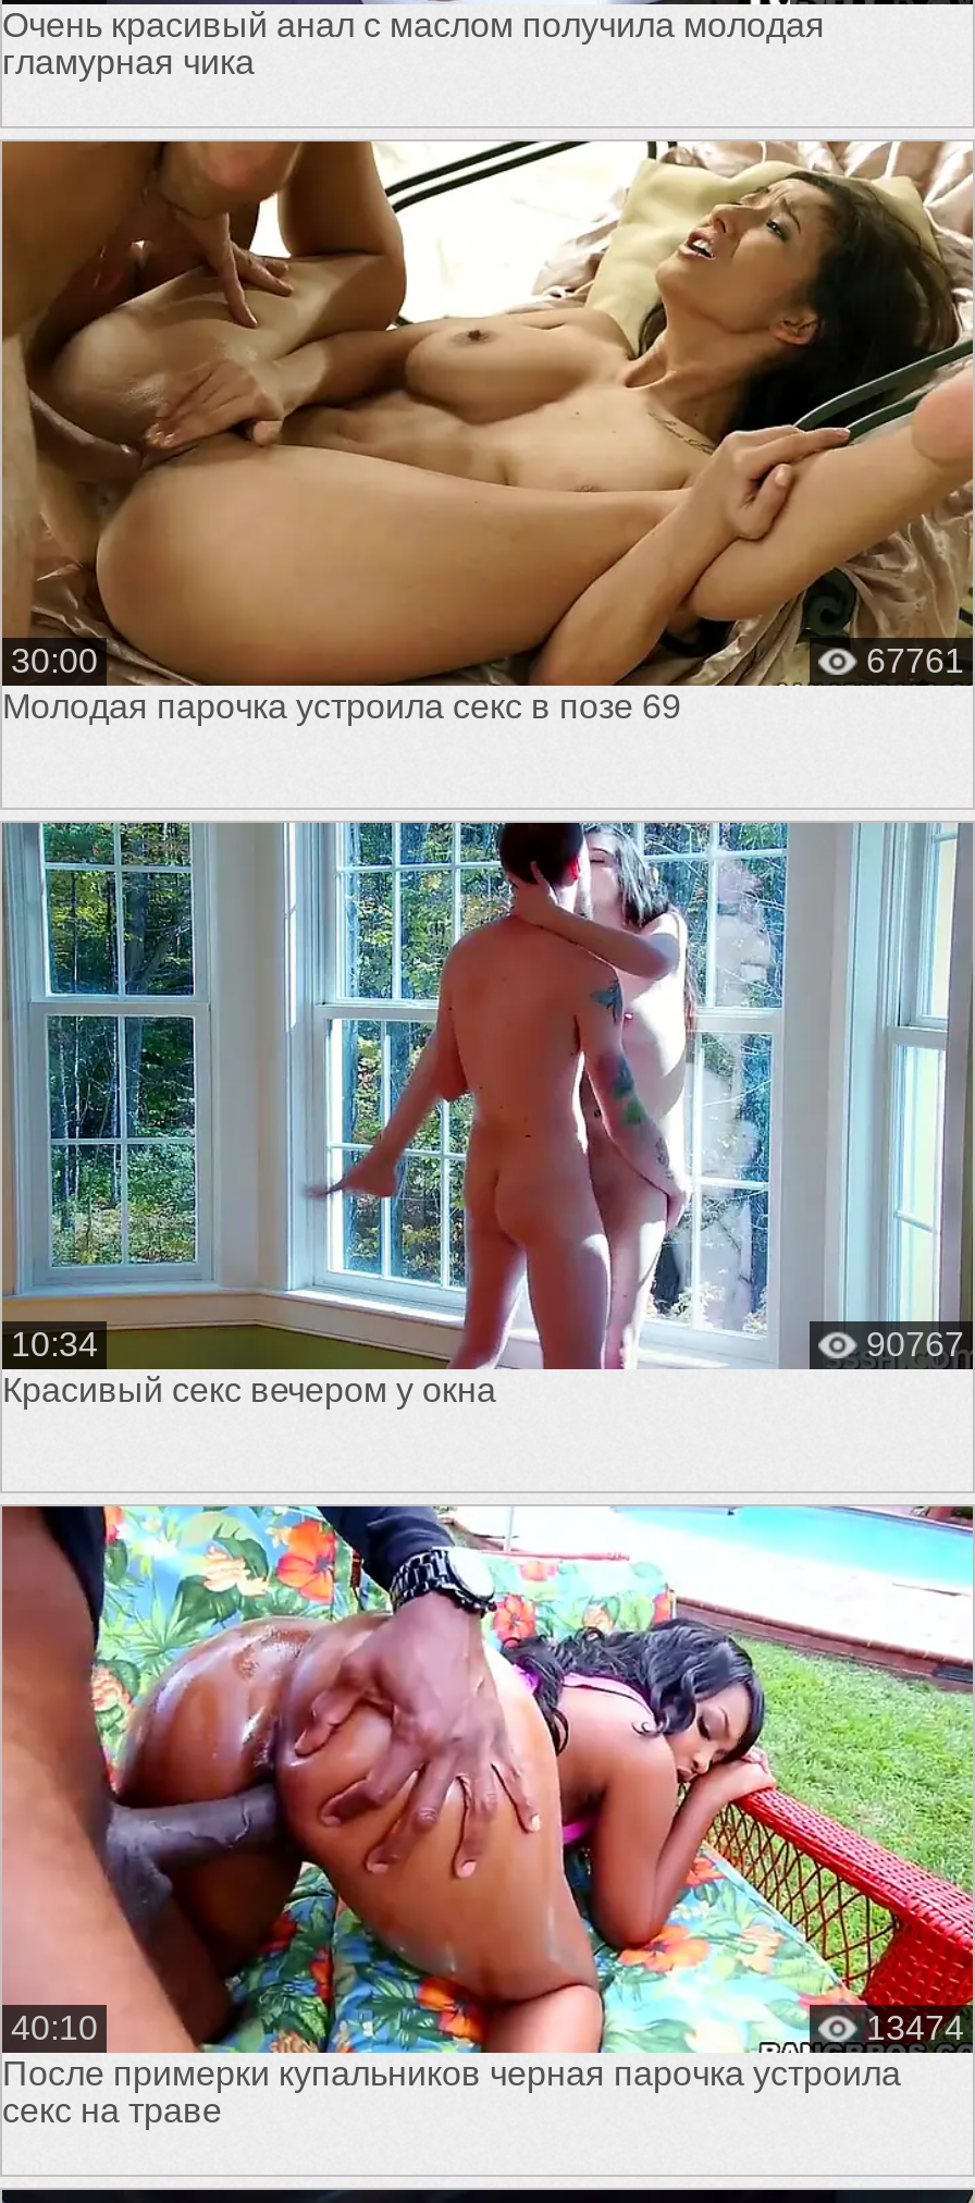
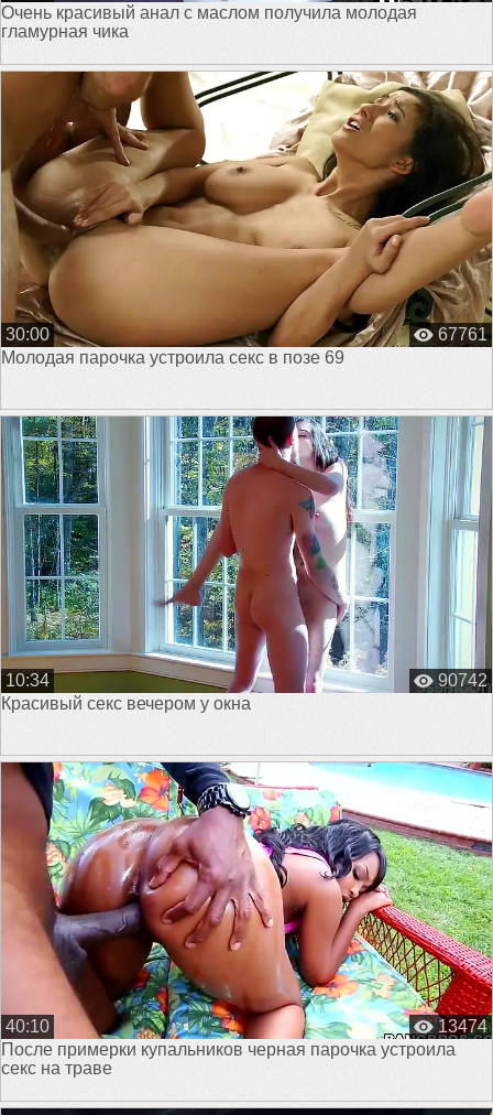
[866,1326,964,1363] 90767 -> [438,671,487,690] 90742

